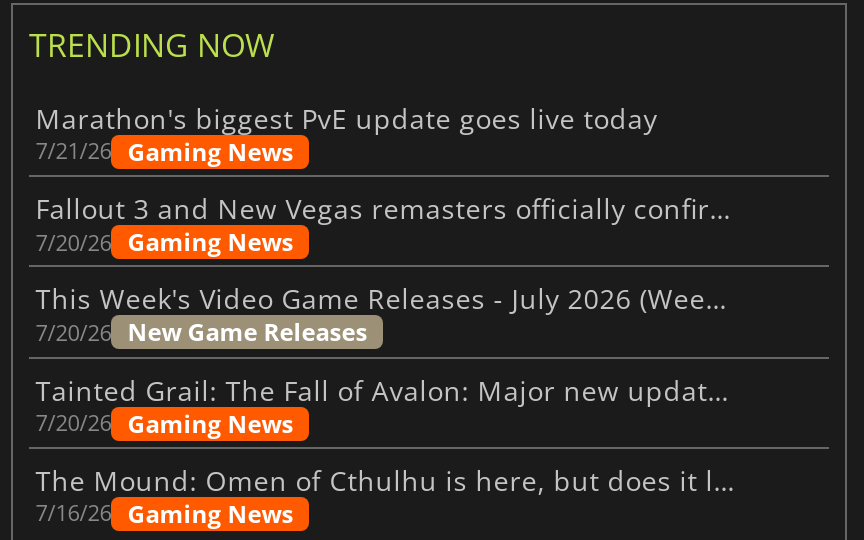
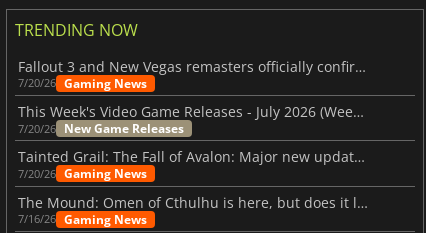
[35,99,657,169] Marathon's biggest PvE update goes live today | 7/21/26 Gaming News -> none

